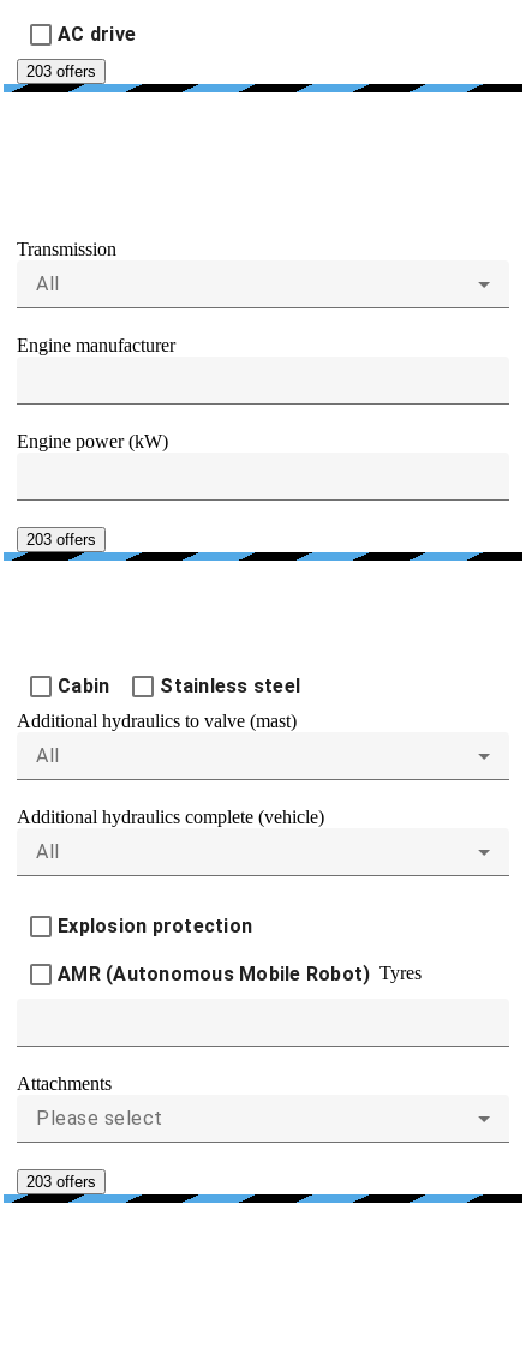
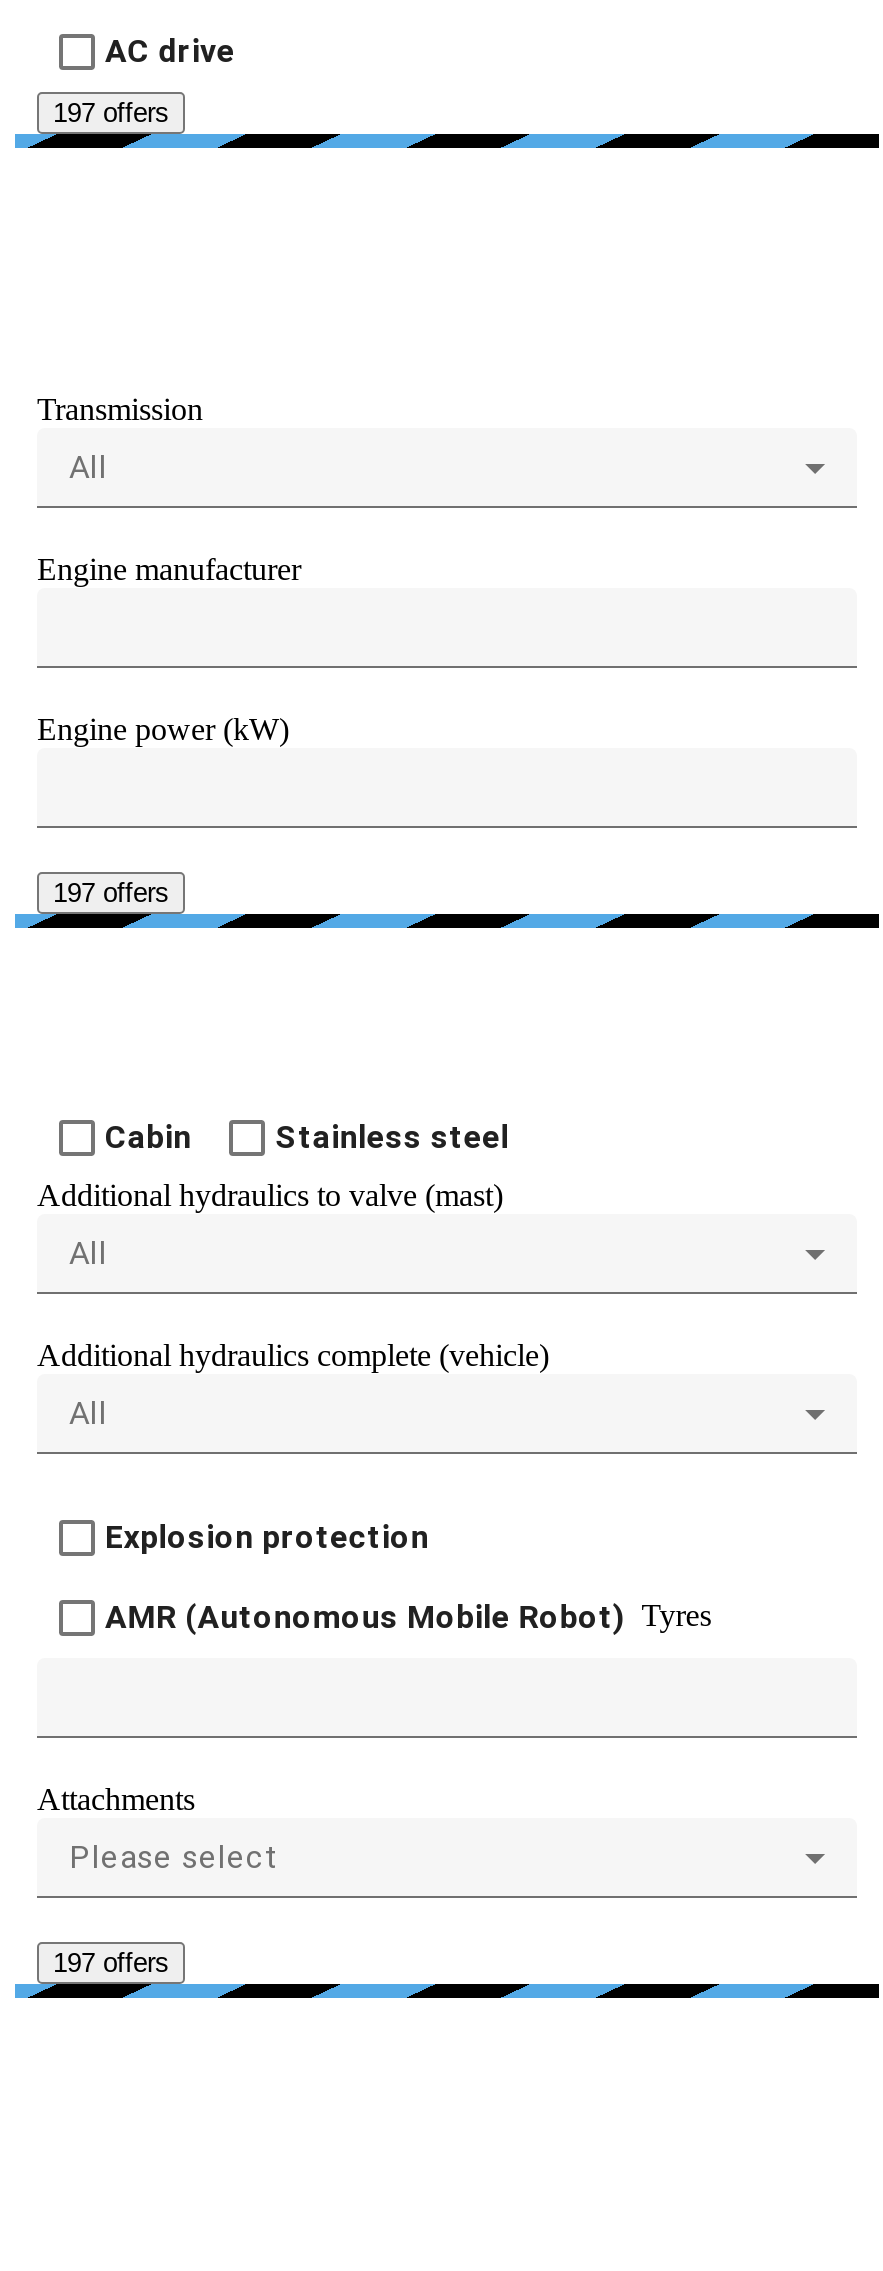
[26,62,96,80] 203 offers -> [53,98,169,128] 197 offers
[26,530,96,548] 203 offers -> [53,877,169,907] 197 offers
[26,1173,96,1191] 203 offers -> [53,1949,169,1979] 197 offers

